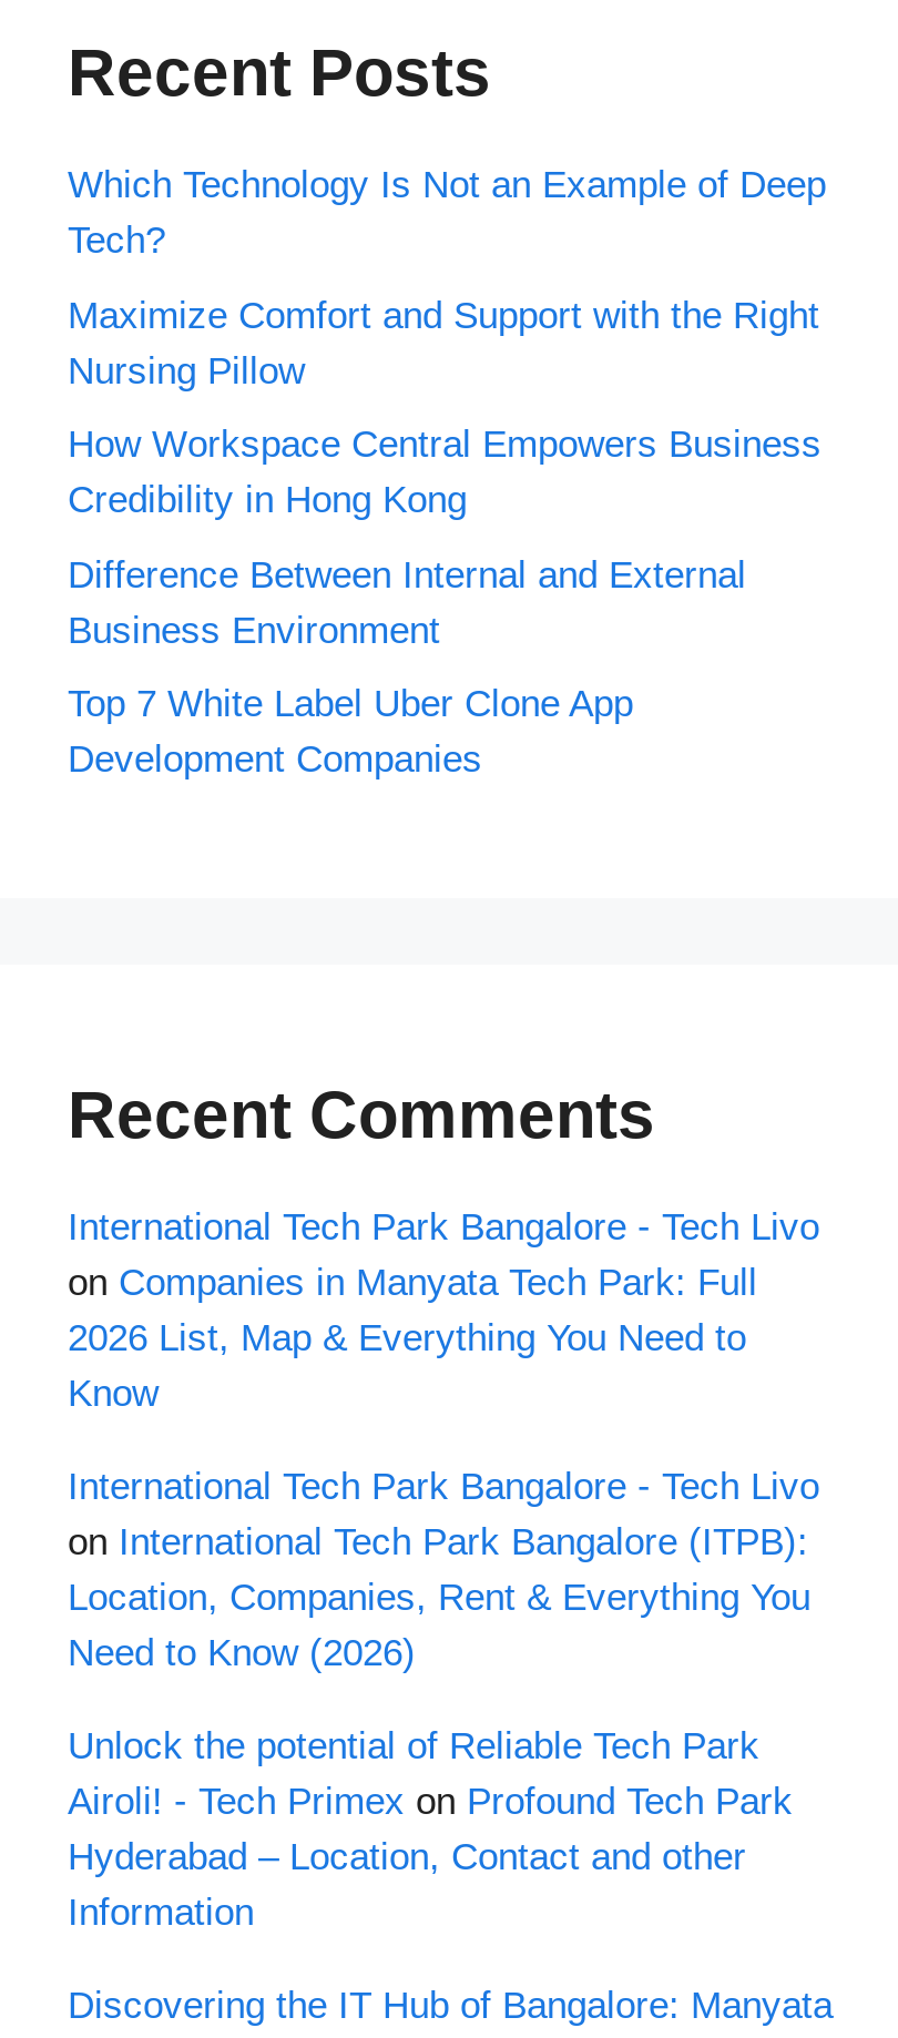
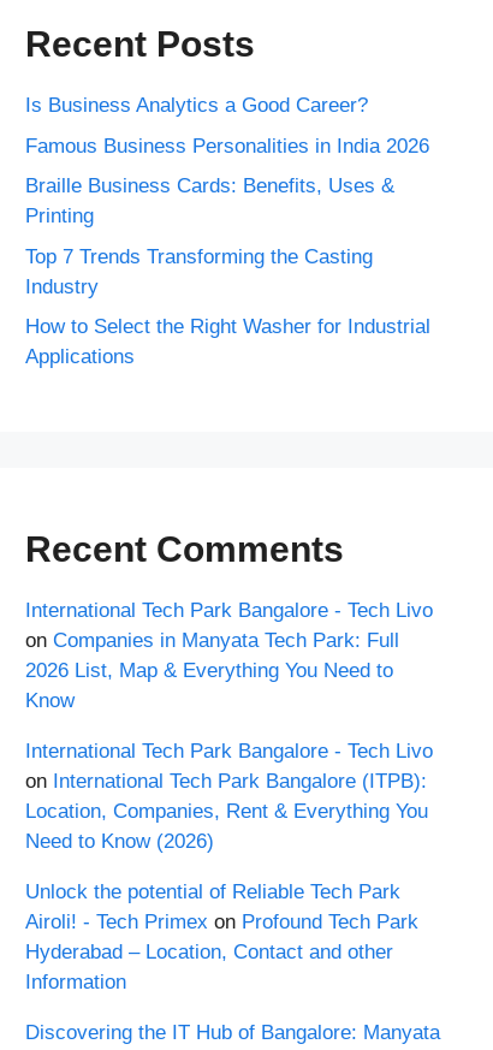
[68,165,826,262] Which Technology Is Not an Example of Deep | Tech? -> [25,94,368,117] Is Business Analytics a Good Career?
[68,295,819,392] Maximize Comfort and Support with the Right | Nursing Pillow -> [25,134,429,157] Famous Business Personalities in India 2026
[68,424,822,522] How Workspace Central Empowers Business | Credibility in Hong Kong -> [25,175,394,228] Braille Business Cards: Benefits, Uses & | Printing
[68,554,746,652] Difference Between Internal and External | Business Environment -> [25,245,373,298] Top 7 Trends Transforming the Casting | Industry
[68,684,633,781] Top 7 White Label Uber Clone App | Development Companies -> [25,315,430,368] How to Select the Right Washer for Industrial | Applications

